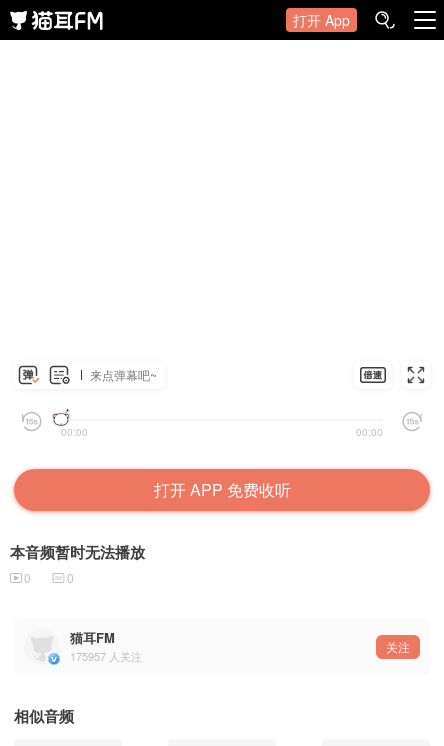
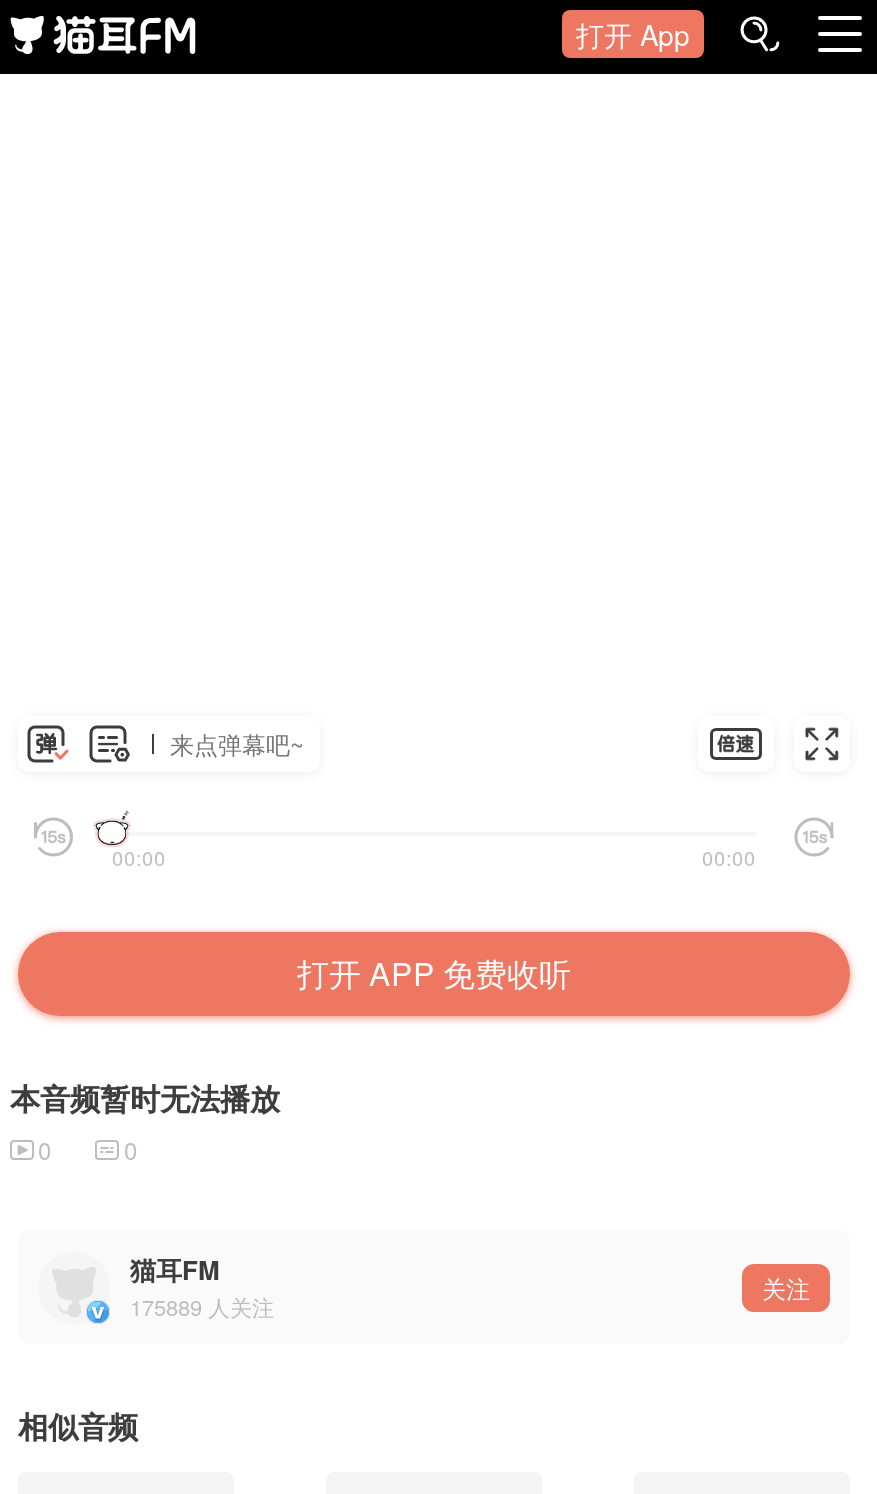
[70,648,142,664] 175957人关注 -> [130,1290,274,1322] 175889人关注

